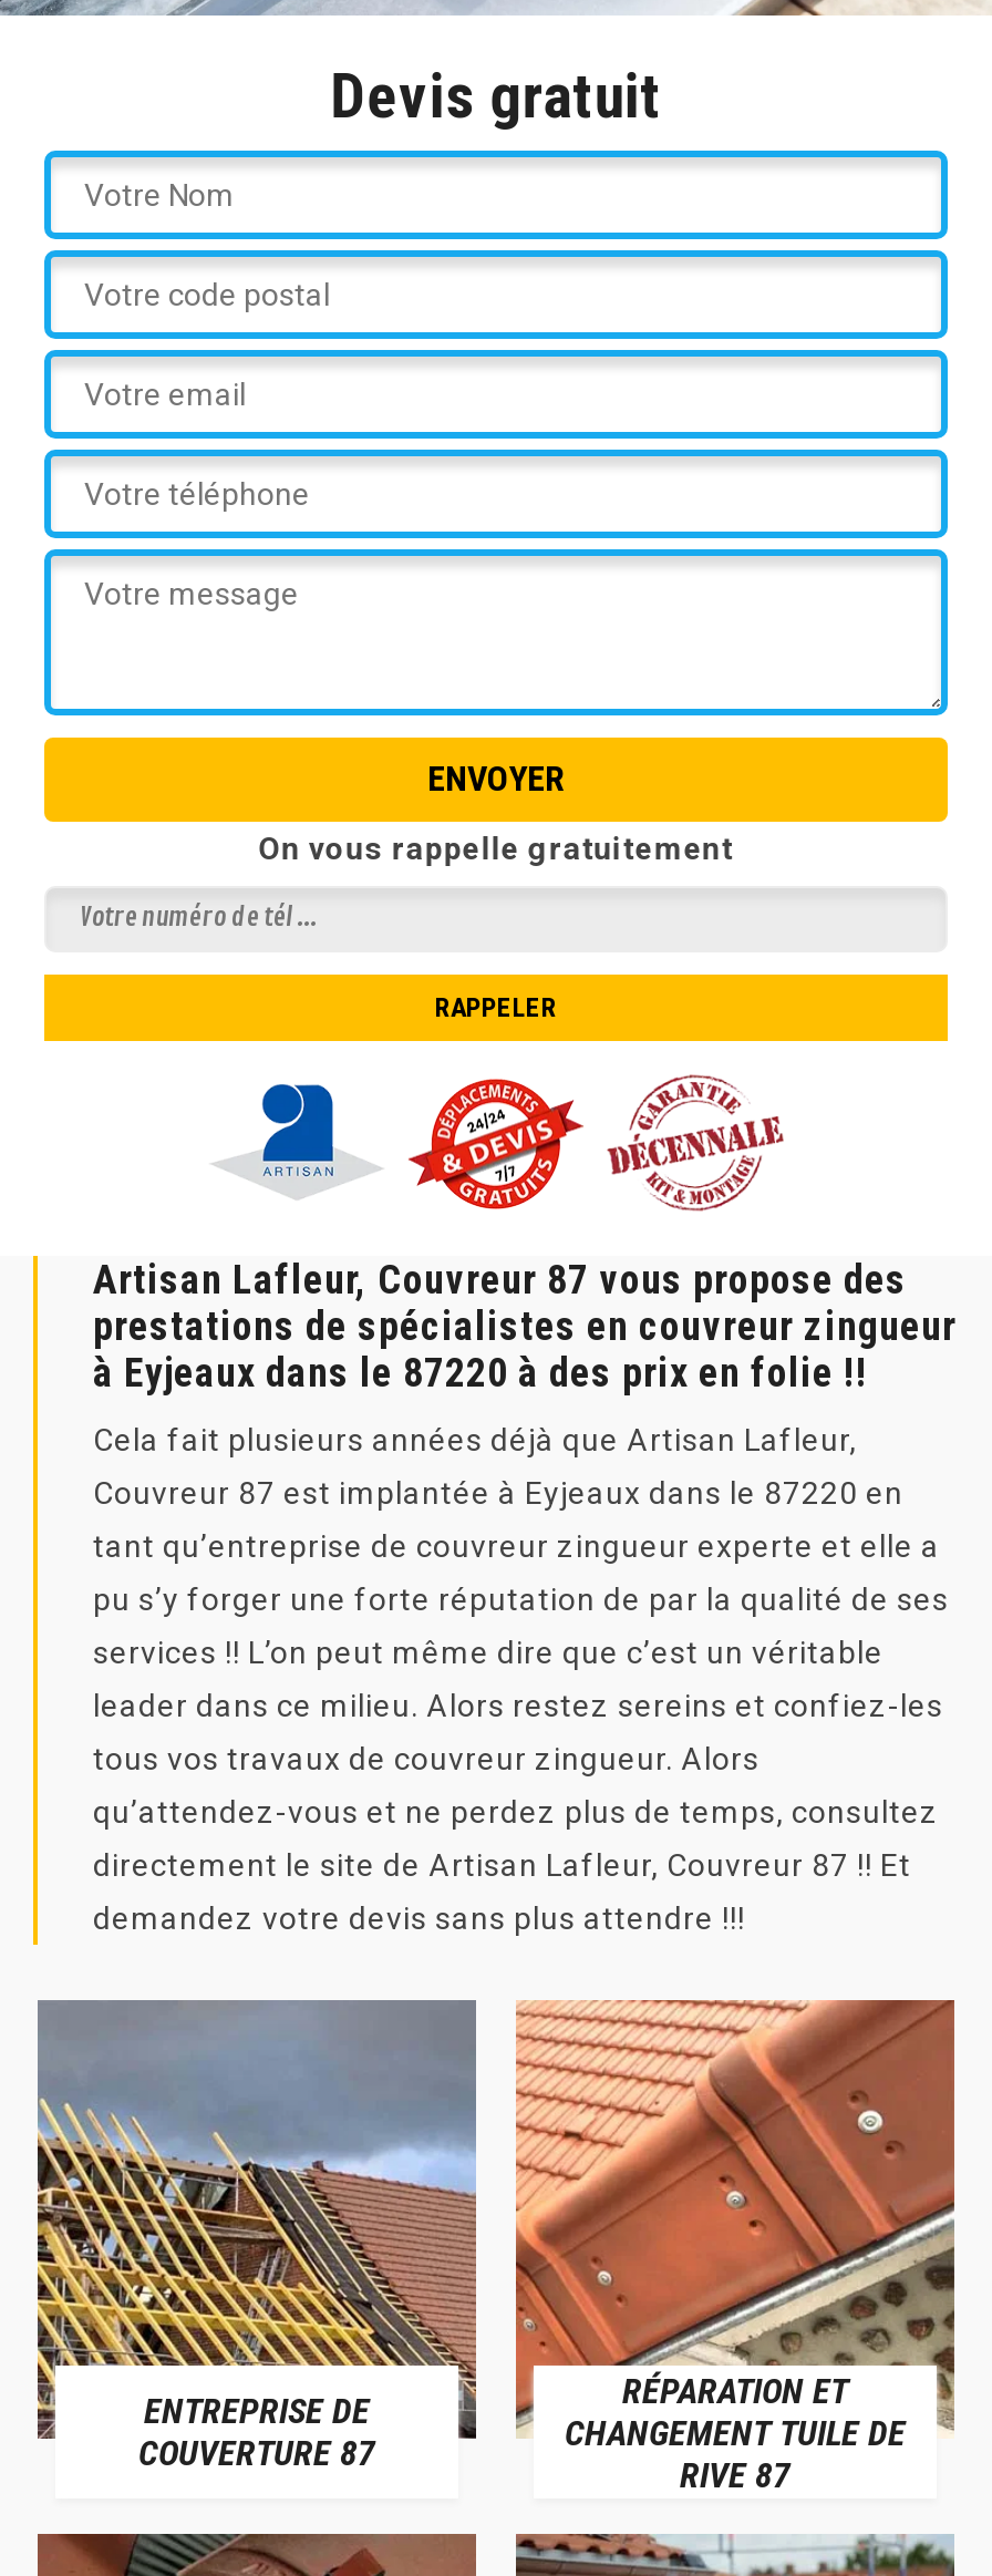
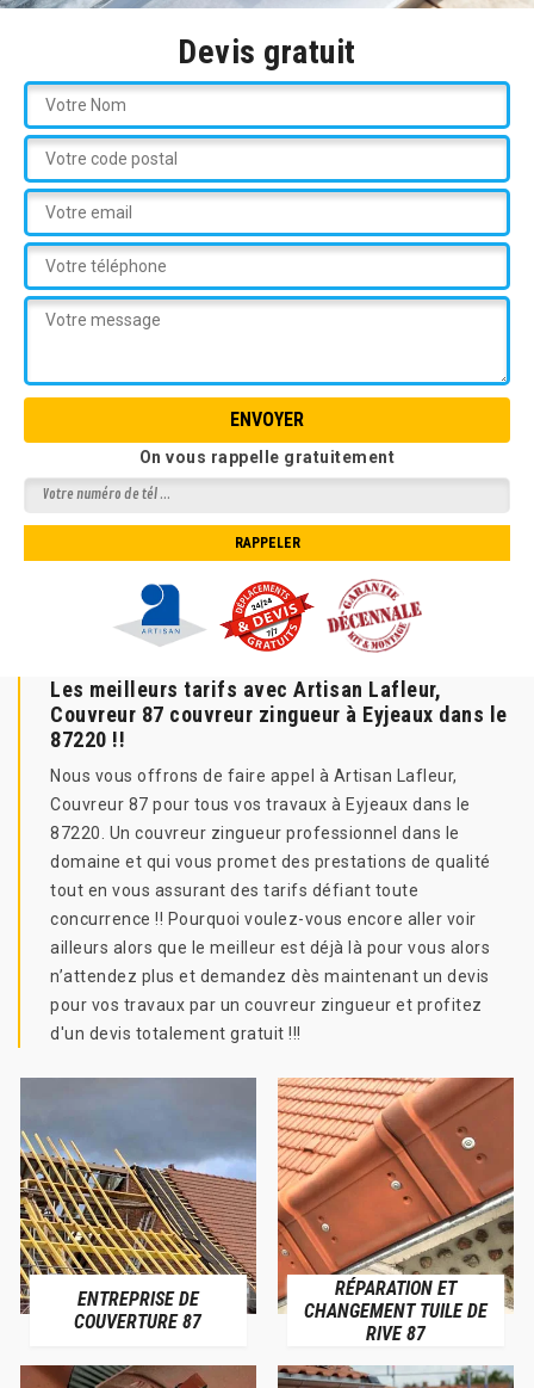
[93,1256,957,1395] Artisan Lafleur, Couvreur 87 vous propose des | prestations de spécialistes en couvreur zingueur | à Eyjeaux dans le 87220 à des prix en folie !! -> [50,677,507,752] Les meilleurs tarifs avec Artisan Lafleur, | Couvreur 87 couvreur zingueur à Eyjeaux dans le | 87220 !!
[93,1422,857,1457] Cela fait plusieurs années déjà que Artisan Lafleur, -> [50,766,457,785] Nous vous offrons de faire appel à Artisan Lafleur,
[93,1475,903,1511] Couvreur 87 est implantée à Eyjeaux dans le 87220 en -> [50,795,470,814] Couvreur 87 pour tous vos travaux à Eyjeaux dans le
[93,1528,940,1564] tant qu’entreprise de couvreur zingueur experte et elle a -> [50,823,460,843] 87220. Un couvreur zingueur professionnel dans le
[93,1581,949,1617] pu s’y forger une forte réputation de par la qualité de ses -> [50,852,490,871] domaine et qui vous promet des prestations de qualité
[93,1635,883,1670] services !! L’on peut même dire que c’est un véritable -> [50,881,418,900] tout en vous assurant des tarifs défiant toute
[93,1688,943,1723] leader dans ce milieu. Alors restez sereins et confiez-les -> [50,909,476,929] concurrence !! Pourquoi voulez-vous encore aller voir
[93,1741,759,1776] tous vos travaux de couvreur zingueur. Alors -> [50,938,490,957] ailleurs alors que le meilleur est déjà là pour vous alors
[93,1794,939,1830] qu’attendez-vous et ne perdez plus de temps, consultez -> [50,967,489,986] n’attendez plus et demandez dès maintenant un devis
[93,1847,911,1883] directement le site de Artisan Lafleur, Couvreur 87 !! Et -> [50,995,482,1014] pour vos travaux par un couvreur zingueur et profitez
[93,1900,745,1936] demandez votre devis sans plus attendre !!! -> [50,1024,301,1043] d'un devis totalement gratuit !!!

